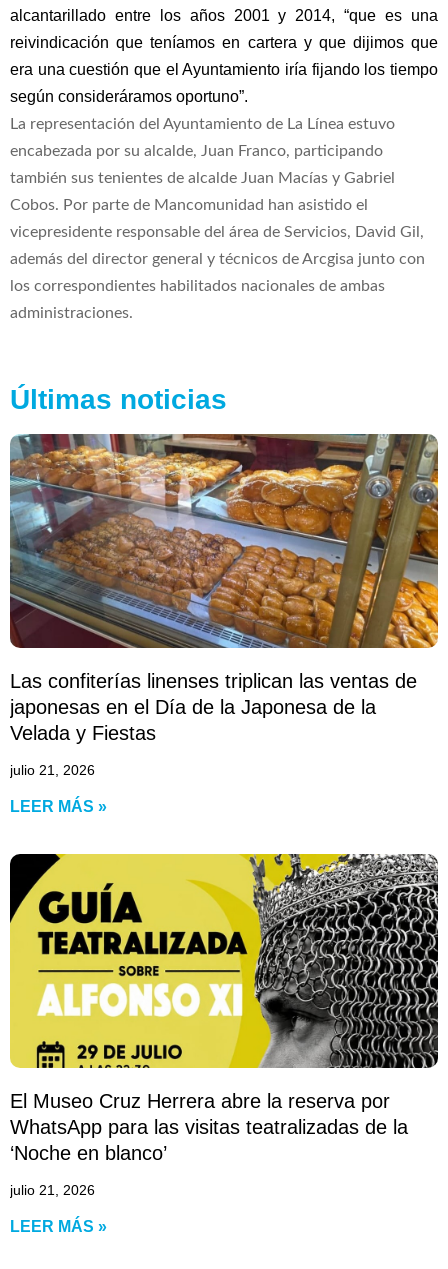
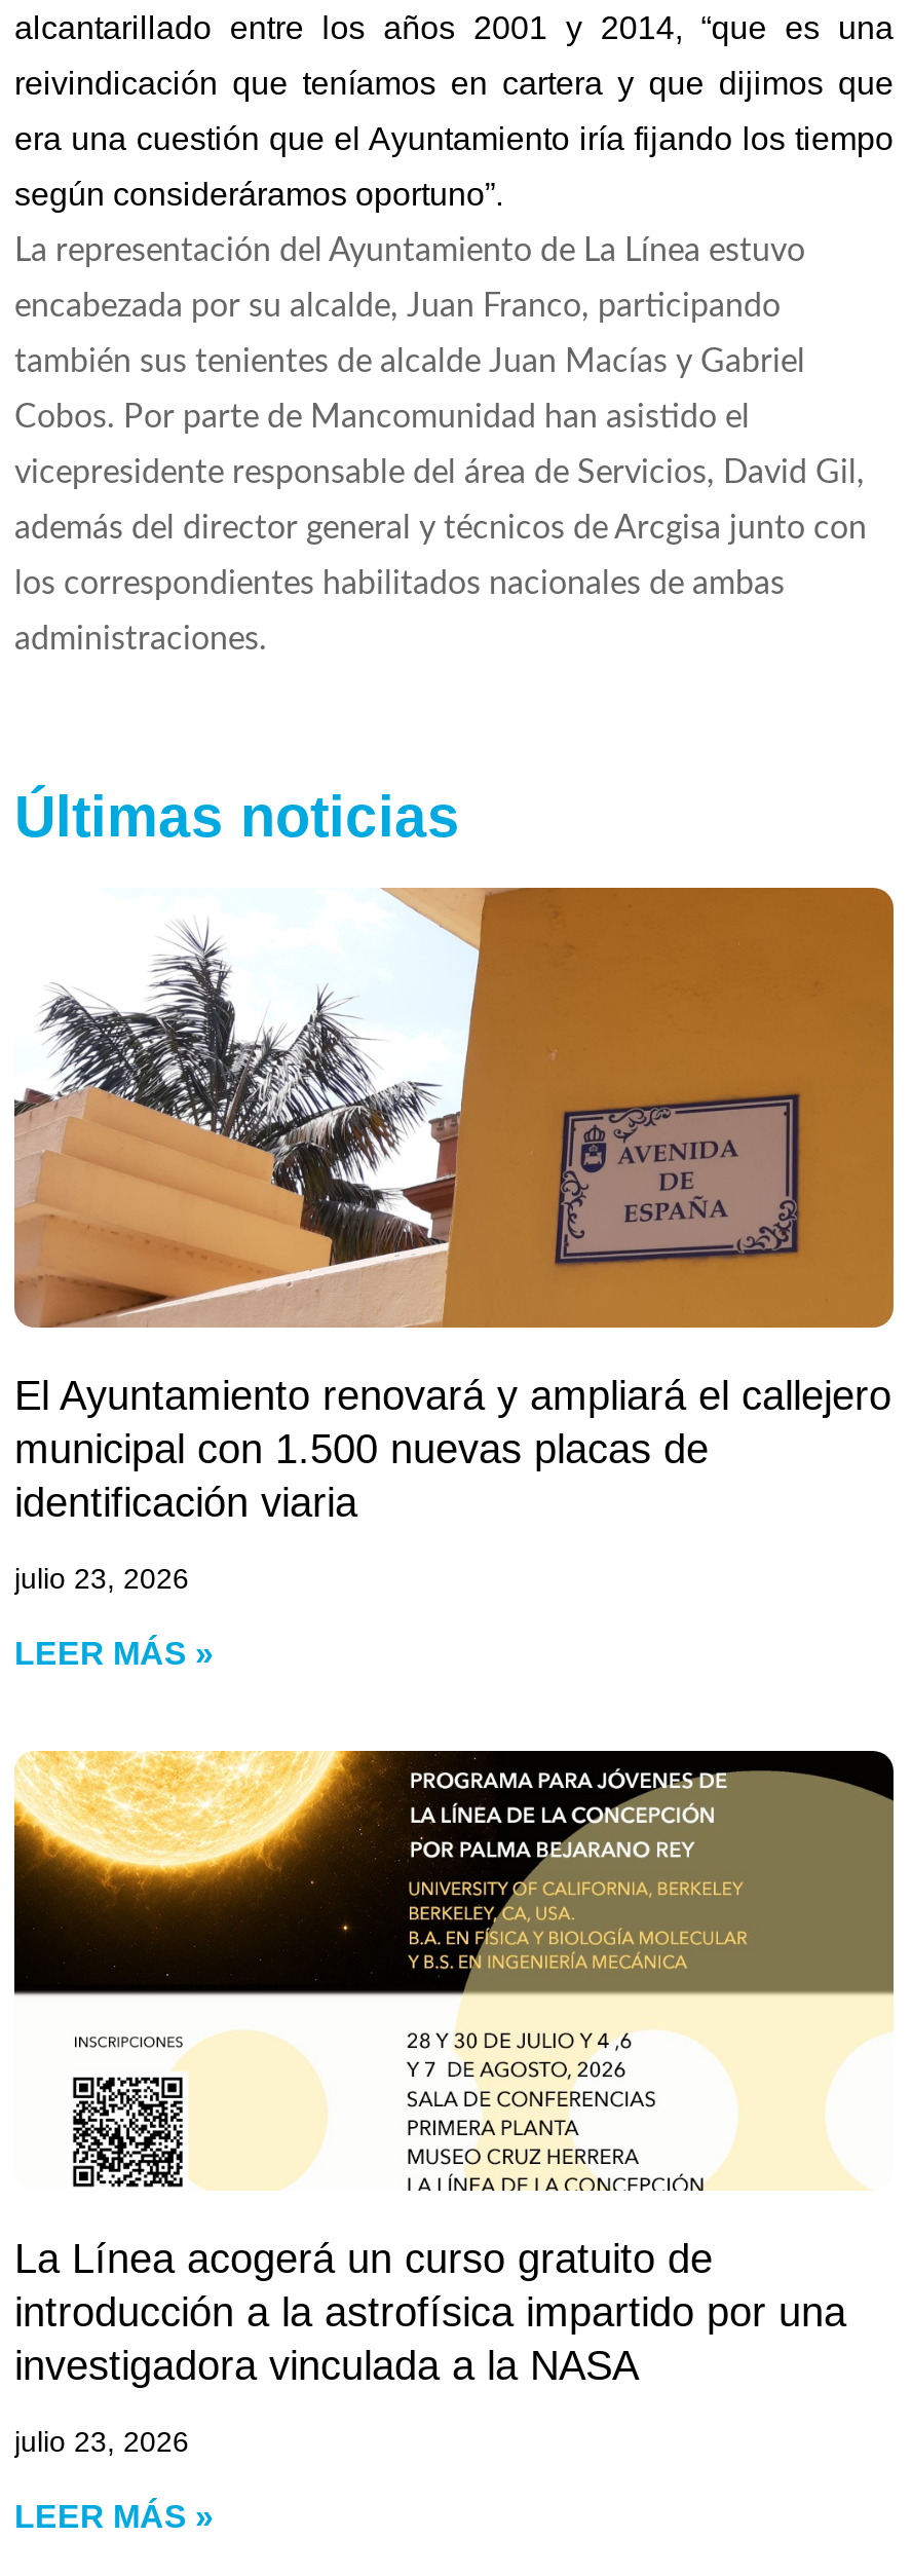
[9,433,439,744] [image] | Las confiterías linenses triplican las ventas de | japonesas en el Día de la Japonesa de la | Velada y Fiestas -> [12,886,896,1526] [image] | El Ayuntamiento renovará y ampliará el callejero | municipal con 1.500 nuevas placas de | identificación viaria
[10,762,95,778] julio 21, 2026 -> [14,1563,189,1596] julio 23, 2026
[9,853,439,1164] [image] | El Museo Cruz Herrera abre la reserva por | WhatsApp para las visitas teatralizadas de la | ‘Noche en blanco’ -> [12,1749,896,2389] [image] | La Línea acogerá un curso gratuito de | introducción a la astrofísica impartido por una | investigadora vinculada a la NASA
[10,1182,95,1198] julio 21, 2026 -> [14,2426,189,2459] julio 23, 2026

